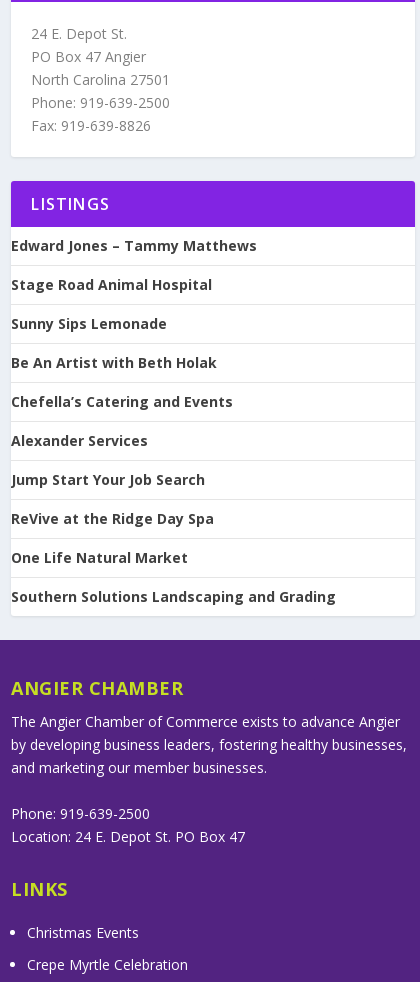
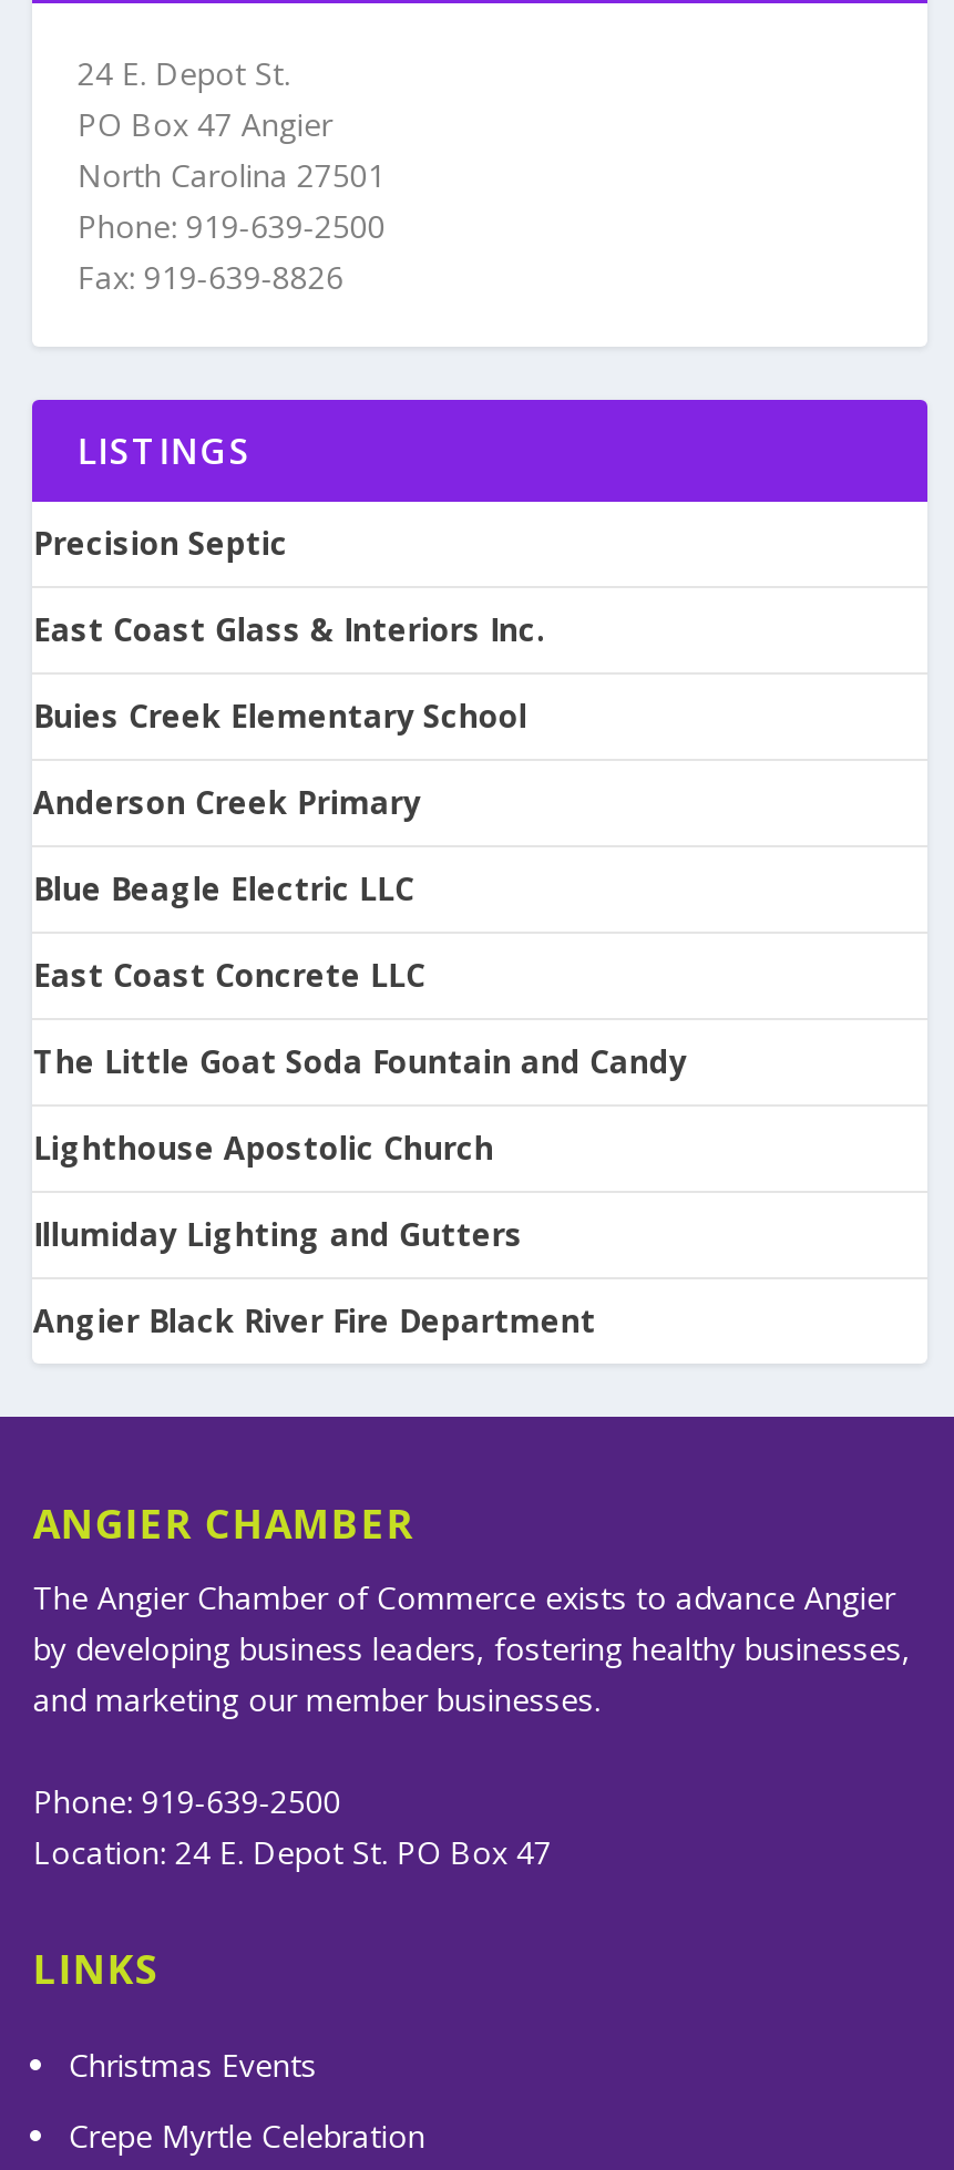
[11,236,257,255] Edward Jones – Tammy Matthews -> [33,523,288,565] Precision Septic
[11,275,212,294] Stage Road Animal Hospital -> [33,609,545,651] East Coast Glass & Interiors Inc.
[11,314,167,333] Sunny Sips Lemonade -> [33,695,527,738] Buies Creek Elementary School
[11,353,217,372] Be An Artist with Beth Holak -> [33,782,421,824] Anderson Creek Primary
[11,392,233,411] Chefella’s Catering and Events -> [33,868,414,910] Blue Beagle Electric LLC
[11,431,148,450] Alexander Services -> [33,955,425,997] East Coast Concrete LLC
[11,470,205,489] Jump Start Your Job Search -> [33,1041,687,1083] The Little Goat Soda Fountain and Candy
[11,509,214,528] ReVive at the Ridge Day Spa -> [33,1127,494,1170] Lighthouse Apostolic Church
[11,548,188,567] One Life Natural Market -> [33,1214,523,1256] Illumiday Lighting and Gutters
[11,587,336,606] Southern Solutions Landscaping and Grading -> [33,1300,596,1342] Angier Black River Fire Department

